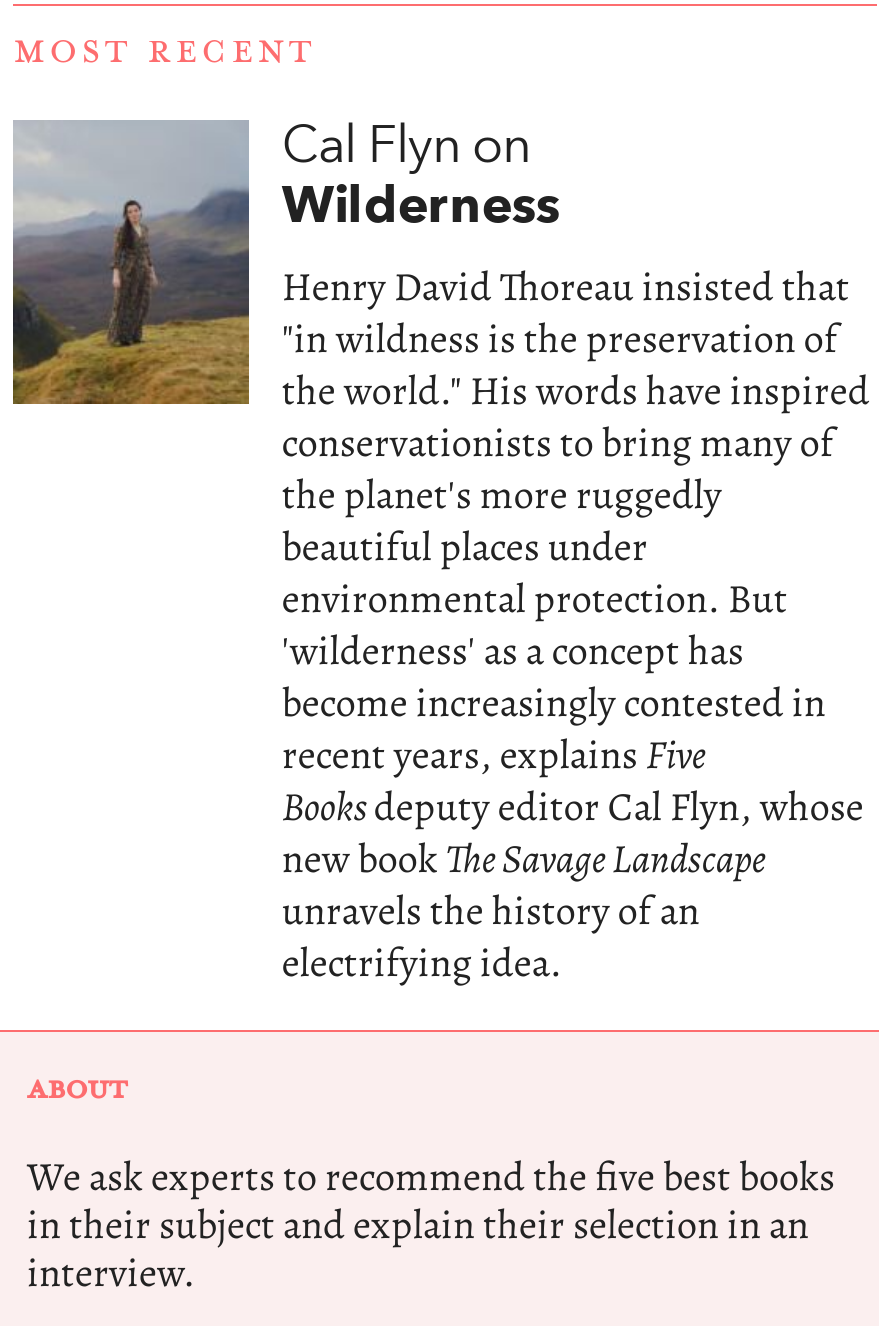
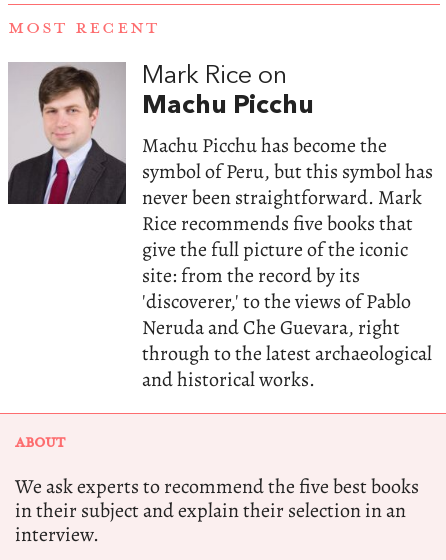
[11,125,560,406] [image] | Cal Flyn on | Wilderness -> [8,64,314,205] [image] | Mark Rice on | Machu Picchu
[282,259,870,989] Henry David Thoreau insisted that | "in wildness is the preservation of | the world." His words have inspired | conservationists to bring many of | the planet's more ruggedly | beautiful places under | environmental protection. But | 'wilderness' as a concept has | become increasingly contested in | recent years, explains Five | Booksdeputy editor Cal Flyn, whose | new book The Savage Landscape | unravels the history of an | electrifying idea. -> [142,132,433,393] Machu Picchu has become the | symbol of Peru, but this symbol has | never been straightforward. Mark | Rice recommends five books that | give the full picture of the iconic | site: from the record by its | 'discoverer,' to the views of Pablo | Neruda and Che Guevara, right | through to the latest archaeological | and historical works.

